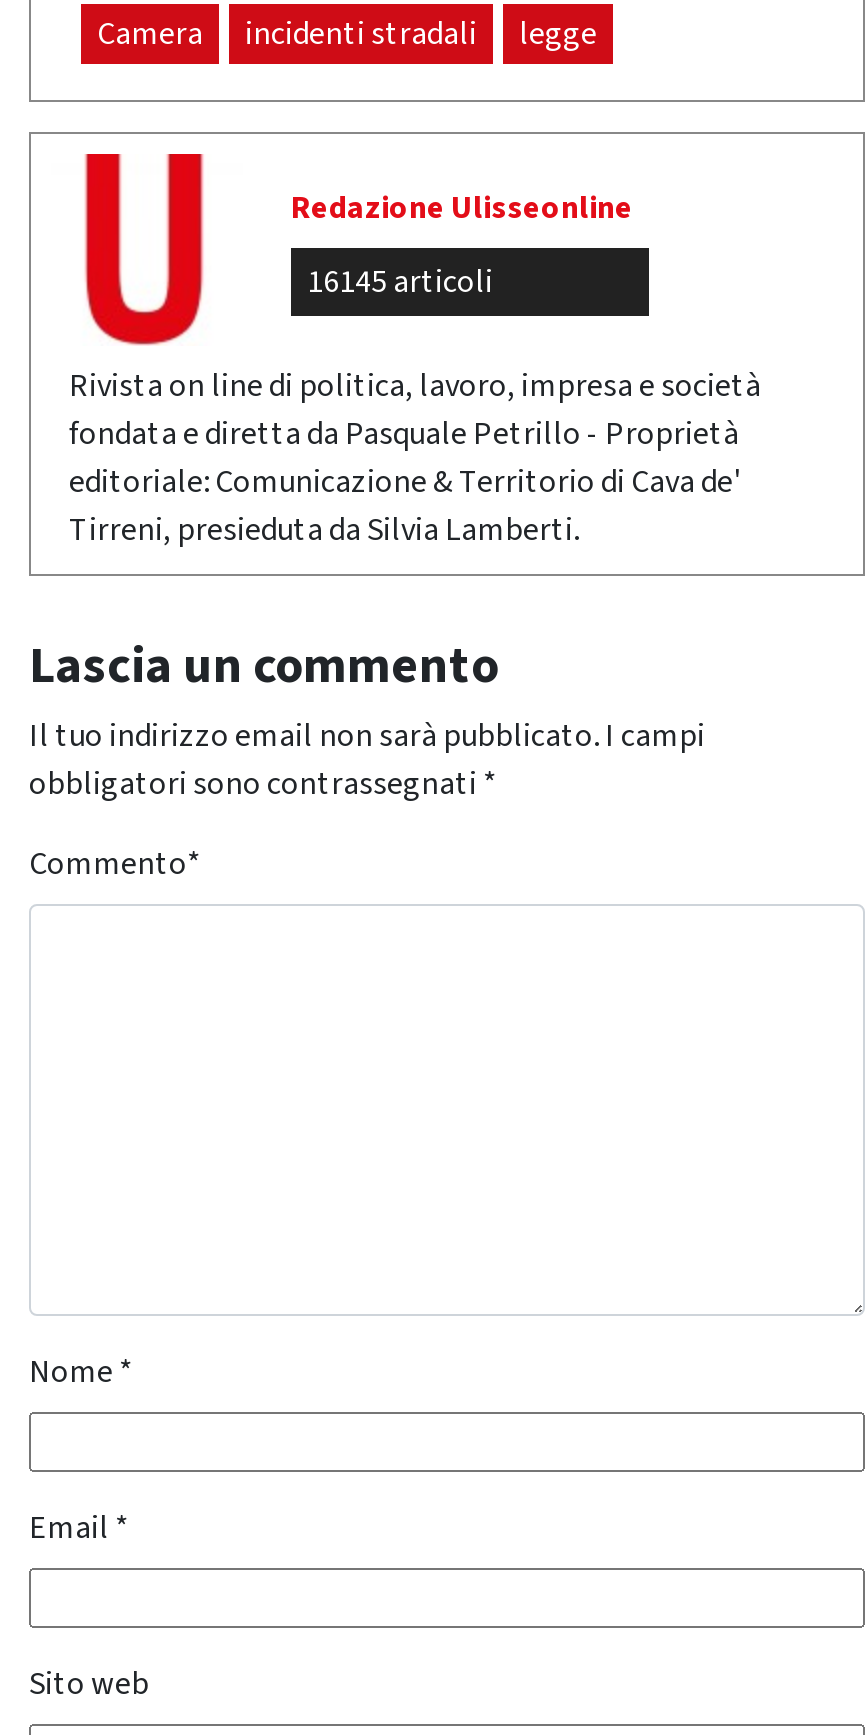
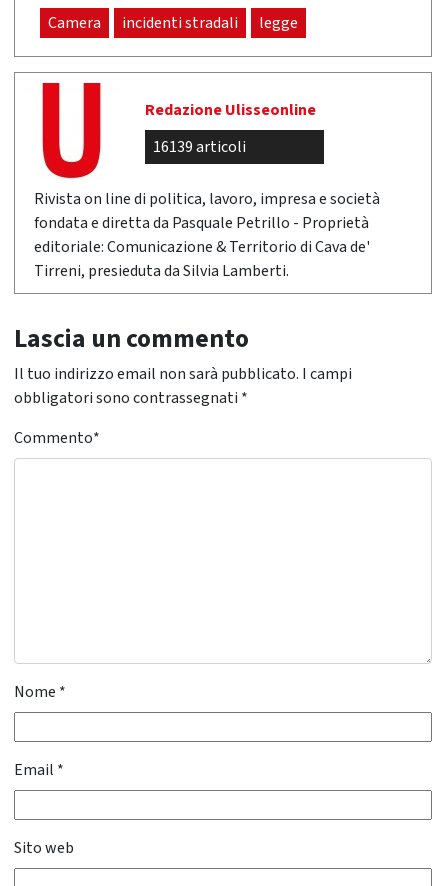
[307,260,493,304] 16145 articoli -> [153,136,246,158] 16139 articoli

